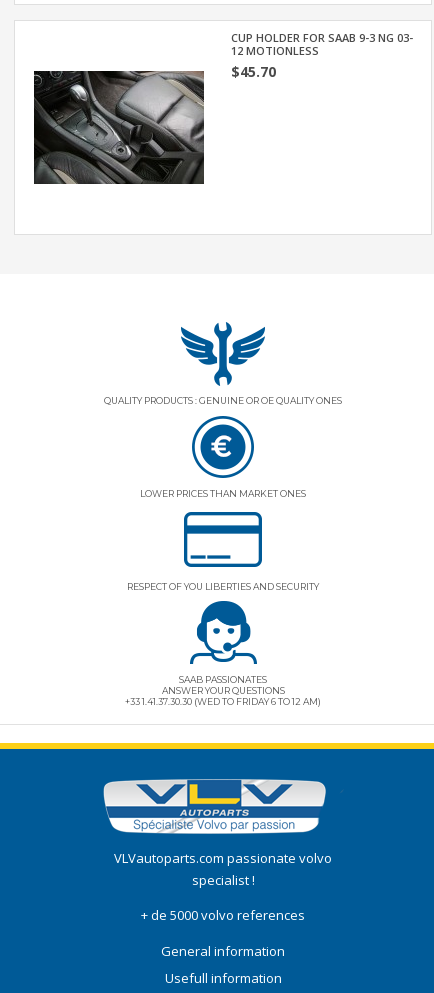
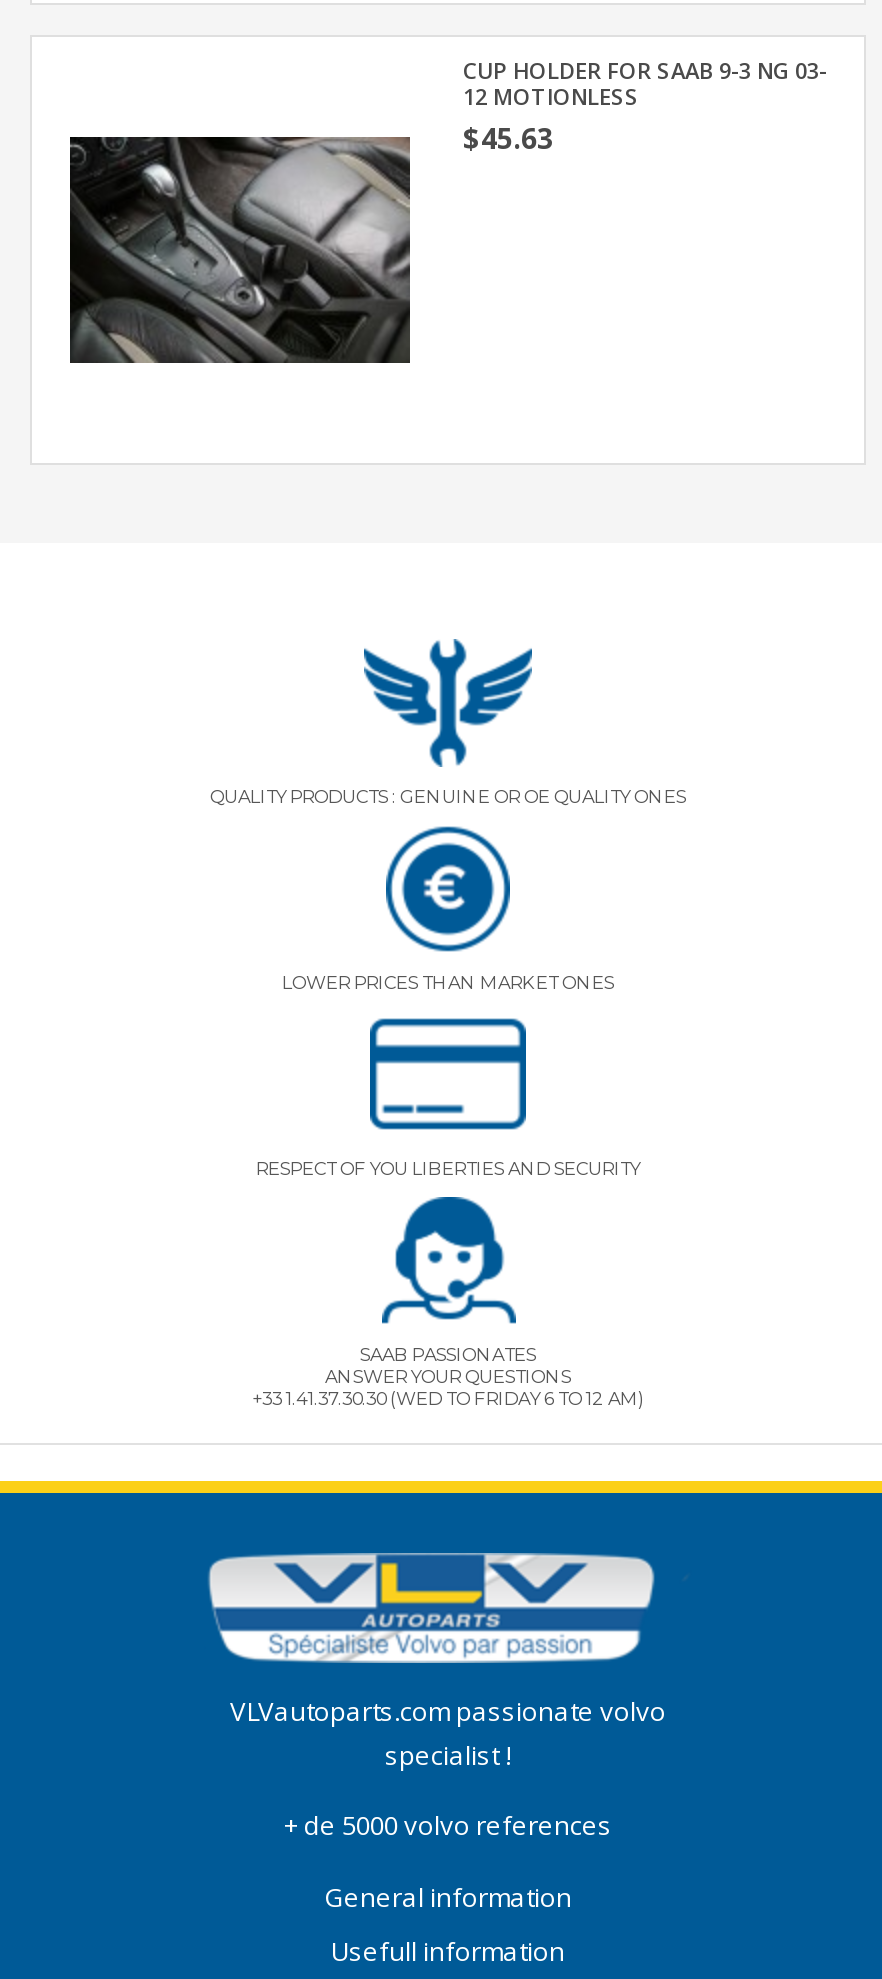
[230,62,275,81] $45.70 -> [463,119,553,157] $45.63

